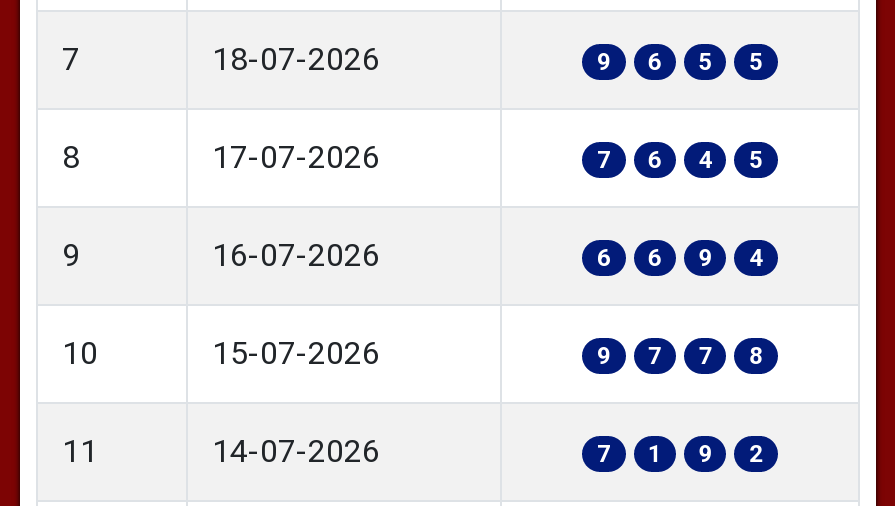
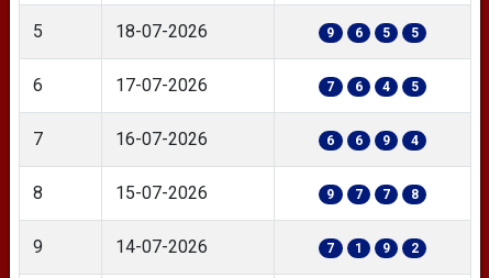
[62,40,80,78] 7 -> [33,21,43,42] 5
[62,138,80,176] 8 -> [33,75,43,96] 6
[62,236,80,274] 9 -> [33,129,43,149] 7
[62,334,98,372] 10 -> [33,182,43,203] 8
[62,432,98,470] 11 -> [33,236,43,257] 9

